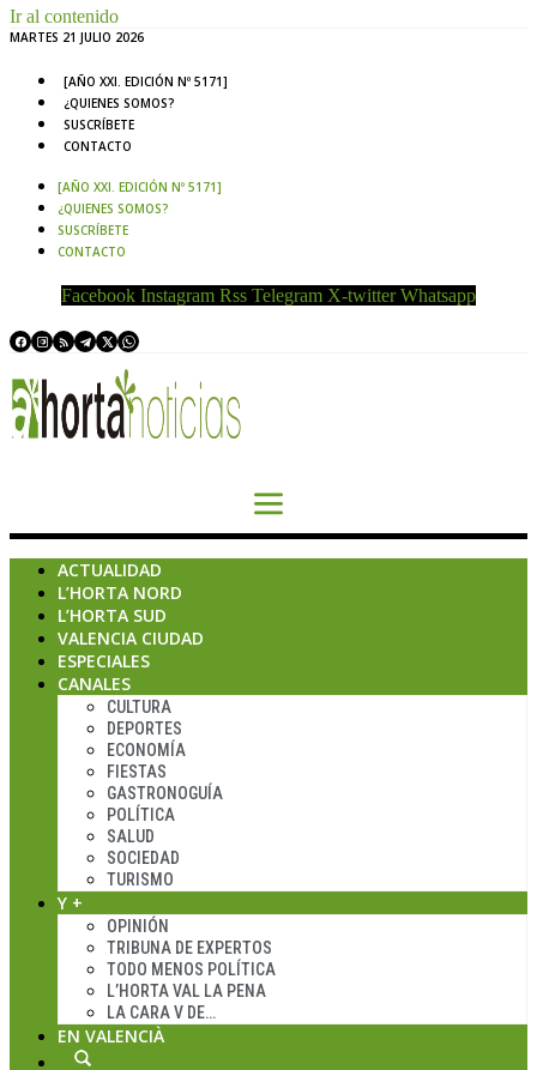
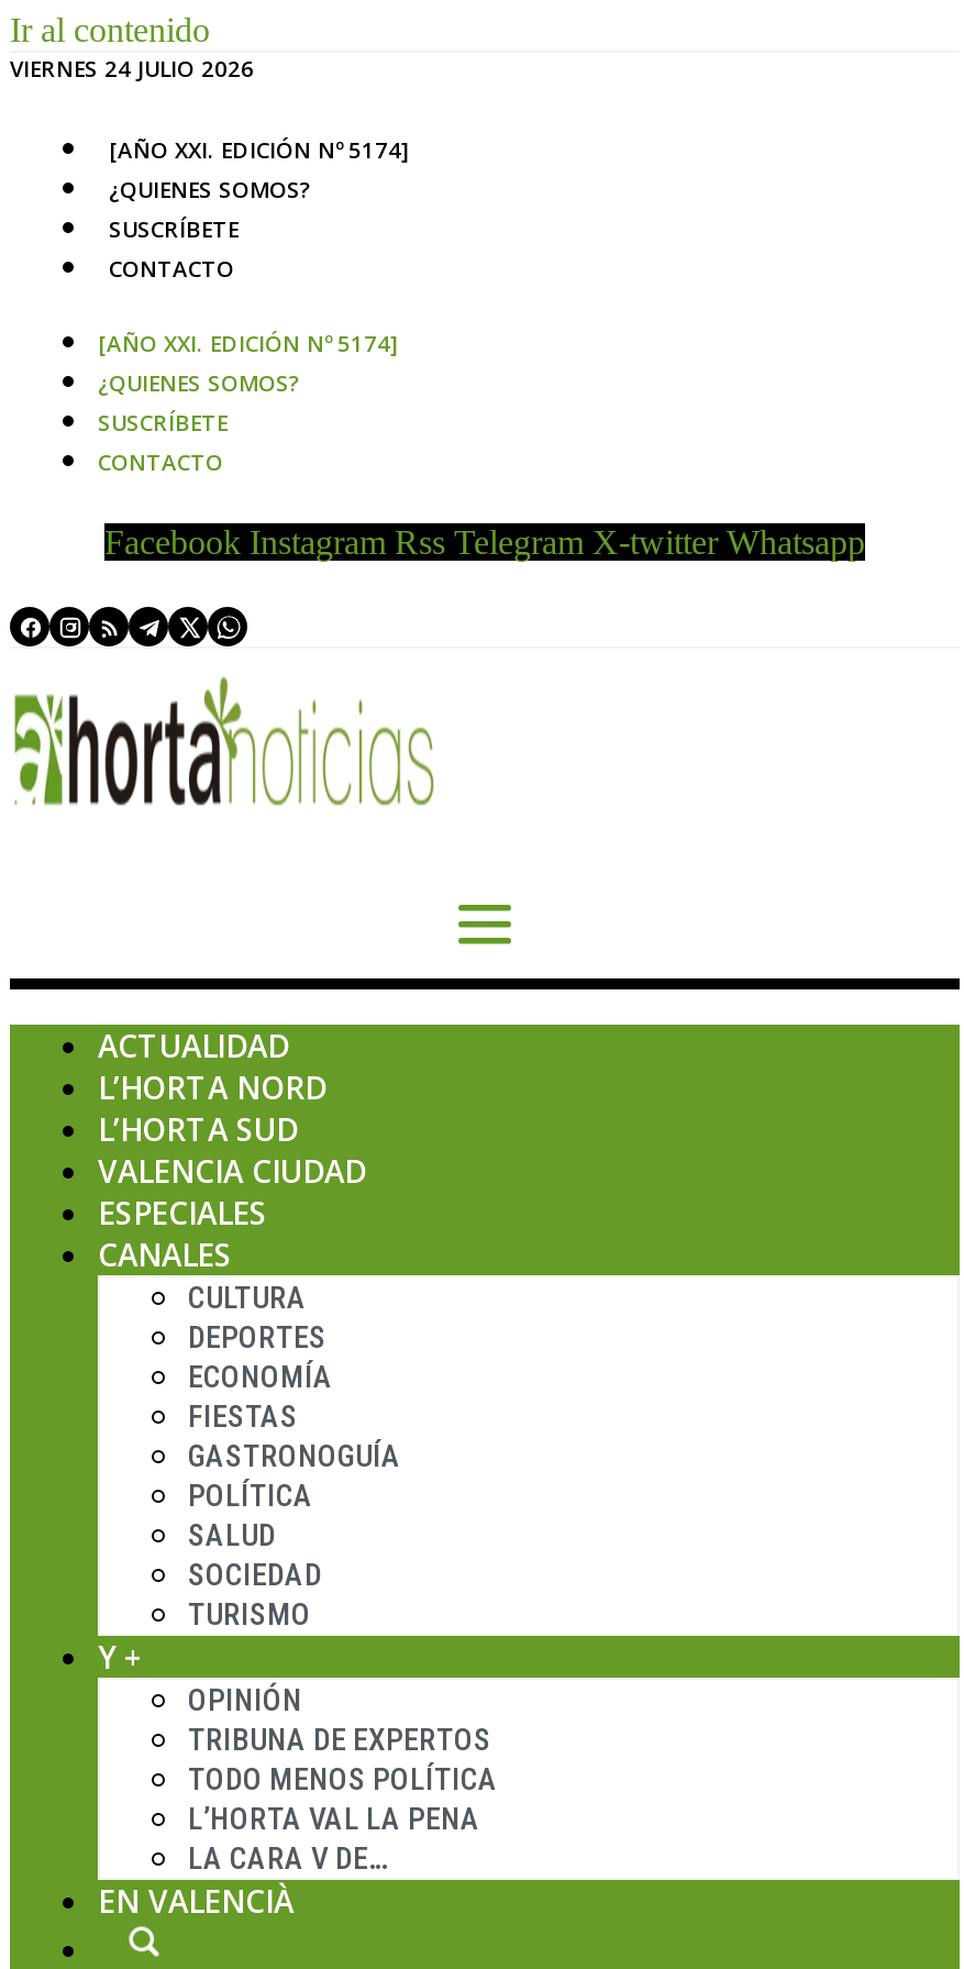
[10,29,144,46] MARTES 21 JULIO 2026 -> [10,53,254,84] VIERNES 24 JULIO 2026
[64,73,228,90] [AÑO XXI. EDICIÓN Nº 5171] -> [109,134,410,165] [AÑO XXI. EDICIÓN Nº 5174]
[58,179,222,195] [AÑO XXI. EDICIÓN Nº 5171] -> [98,328,399,358] [AÑO XXI. EDICIÓN Nº 5174]

